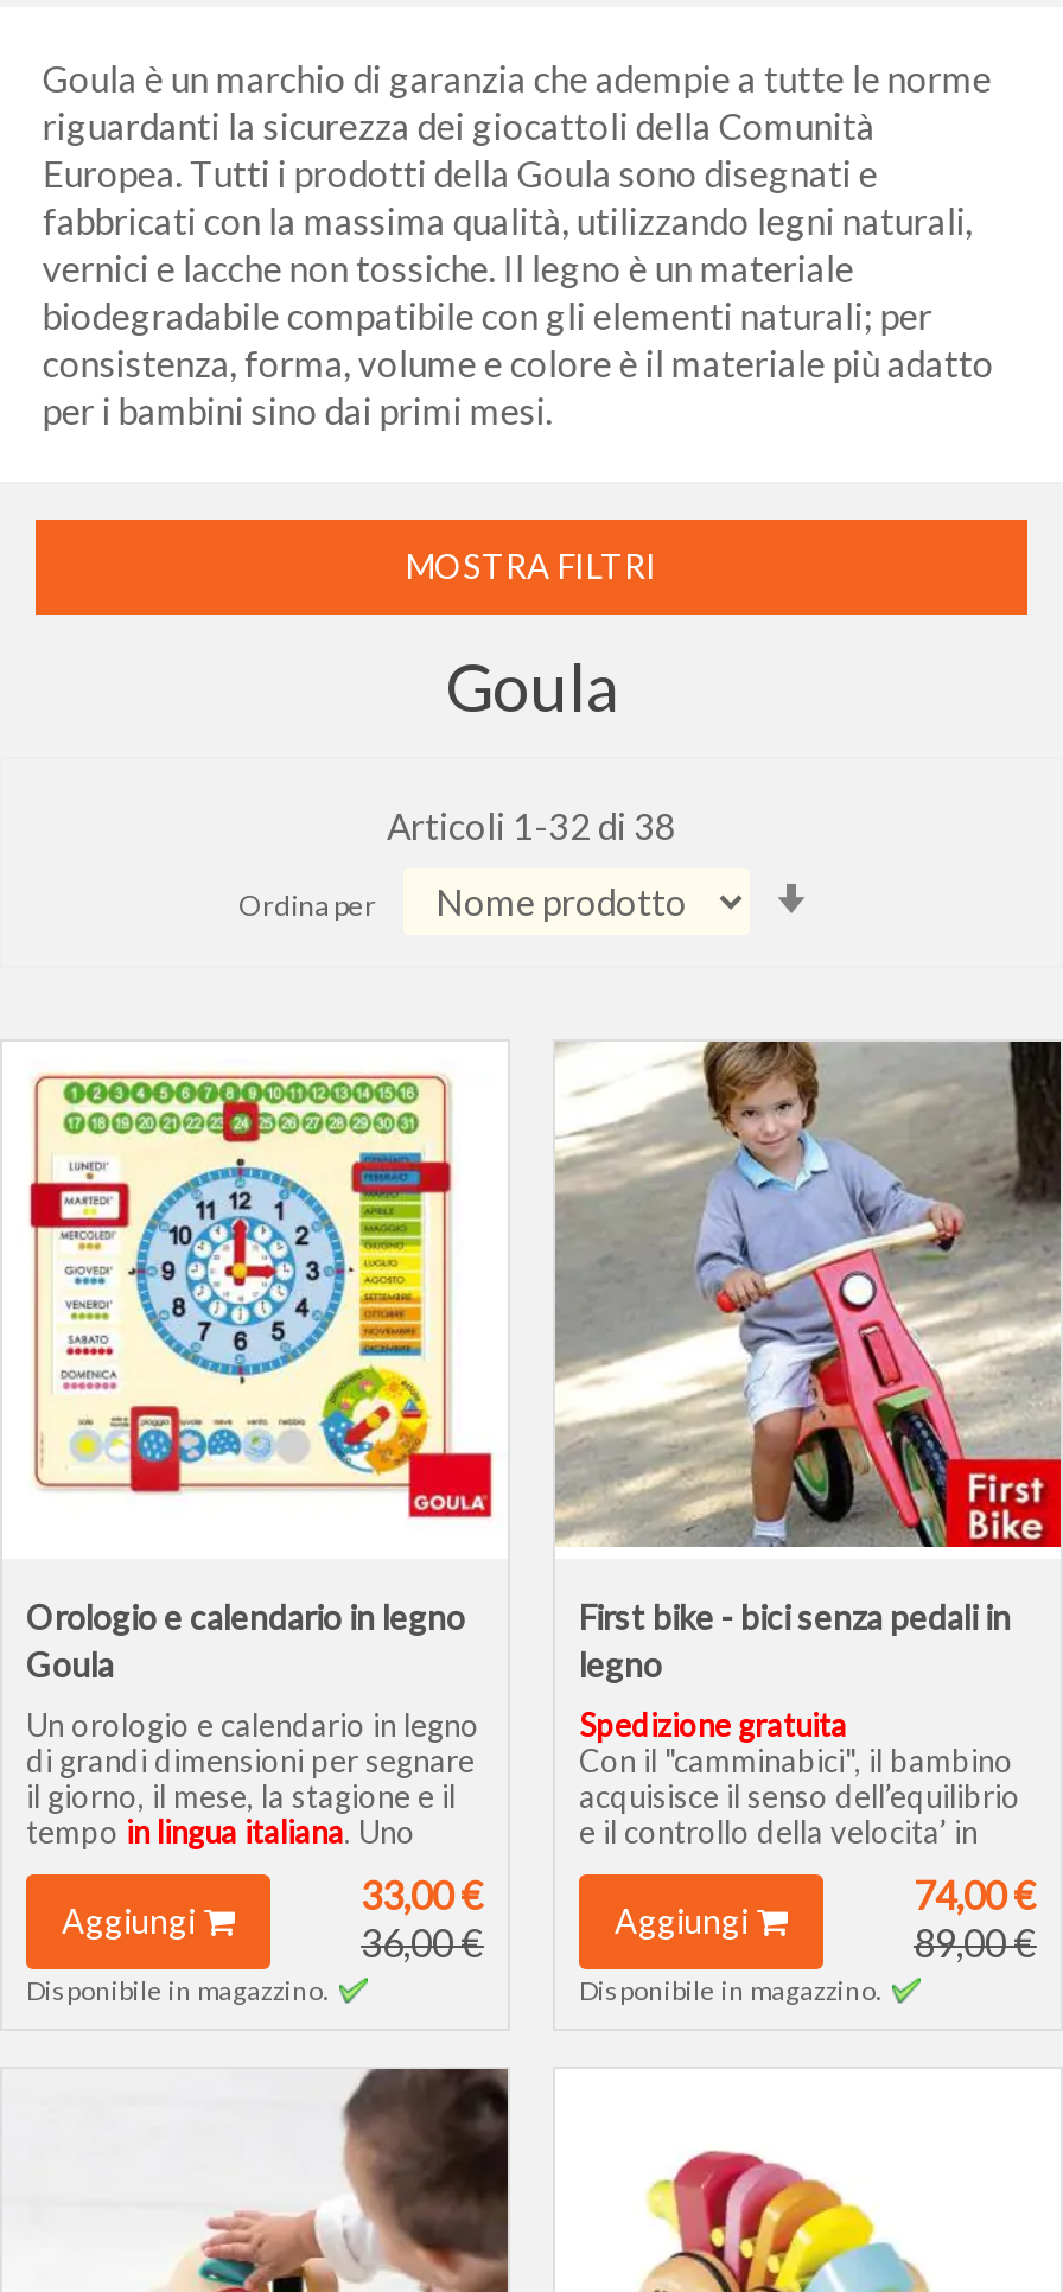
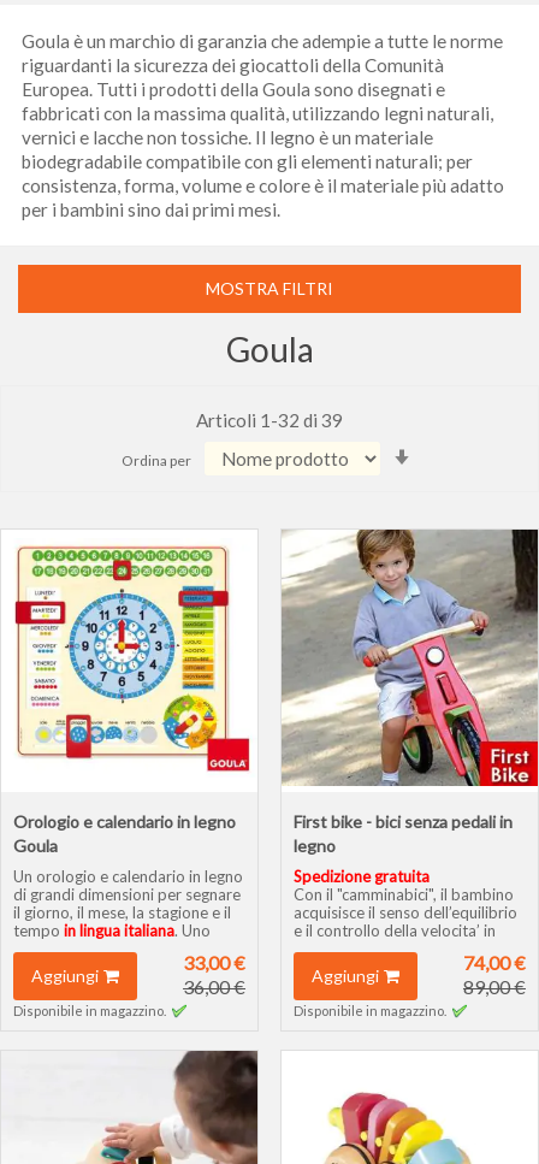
[387,805,676,848] Articoli 1 -32 di 38 -> [196,410,343,431] Articoli 1 -32 di 39

